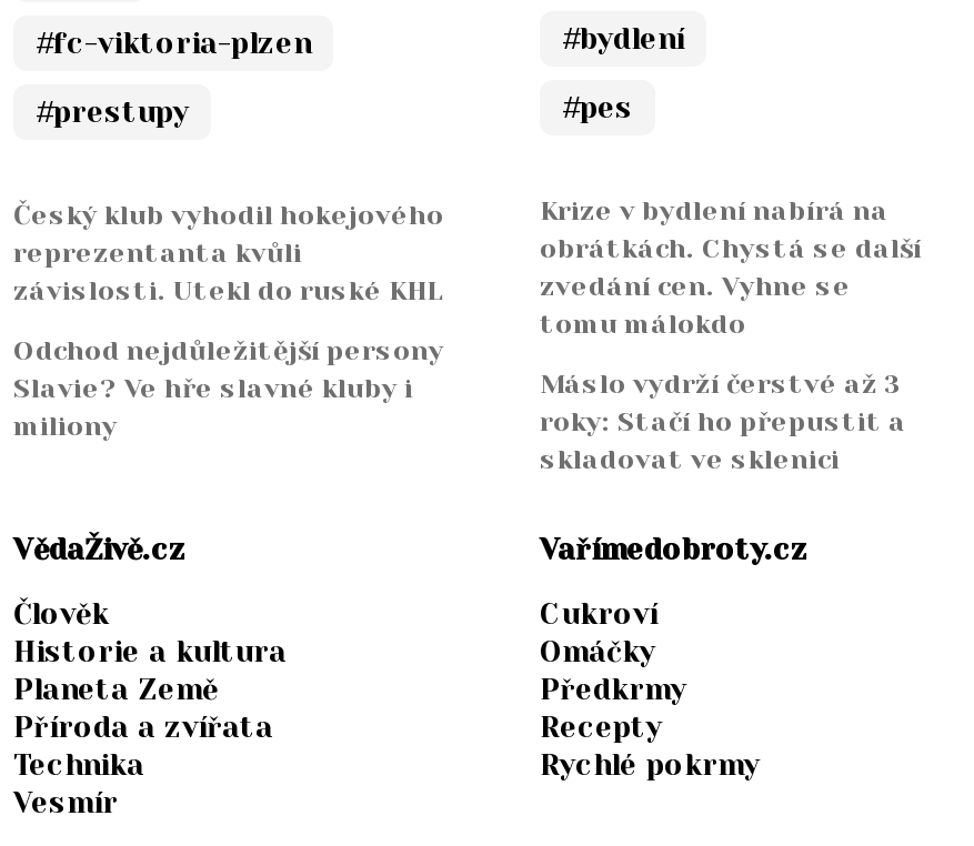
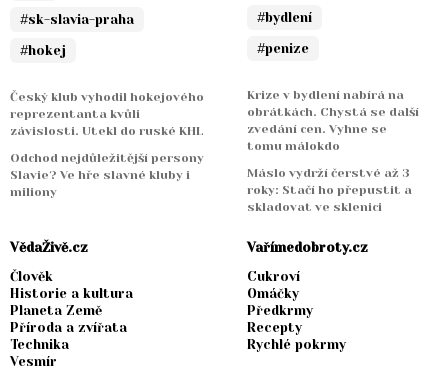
[36,28,311,61] #fc-viktoria-plzen -> [20,12,134,27] #sk-slavia-praha
[36,96,189,130] #prestupy -> [20,43,66,58] #hokej
[562,92,633,125] #pes -> [257,41,309,56] #penize

